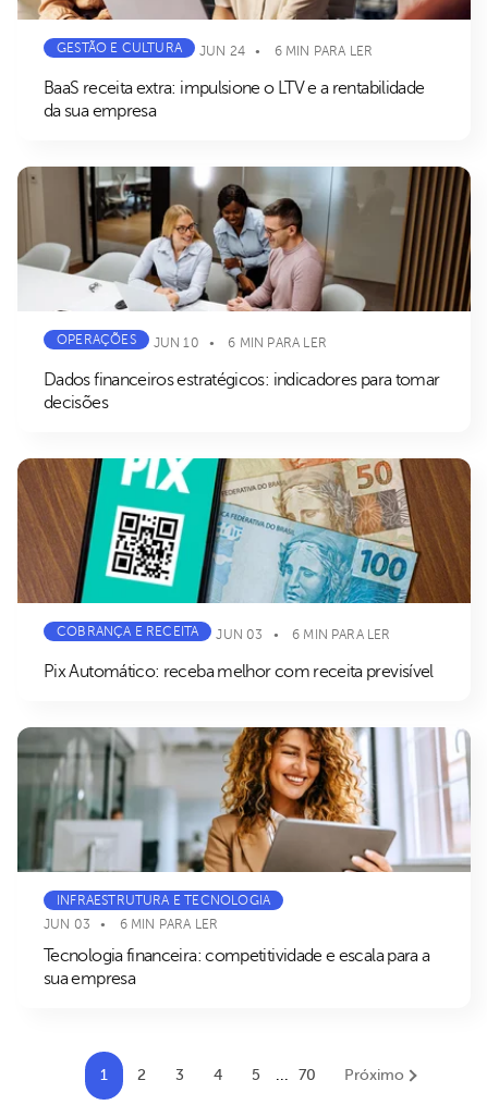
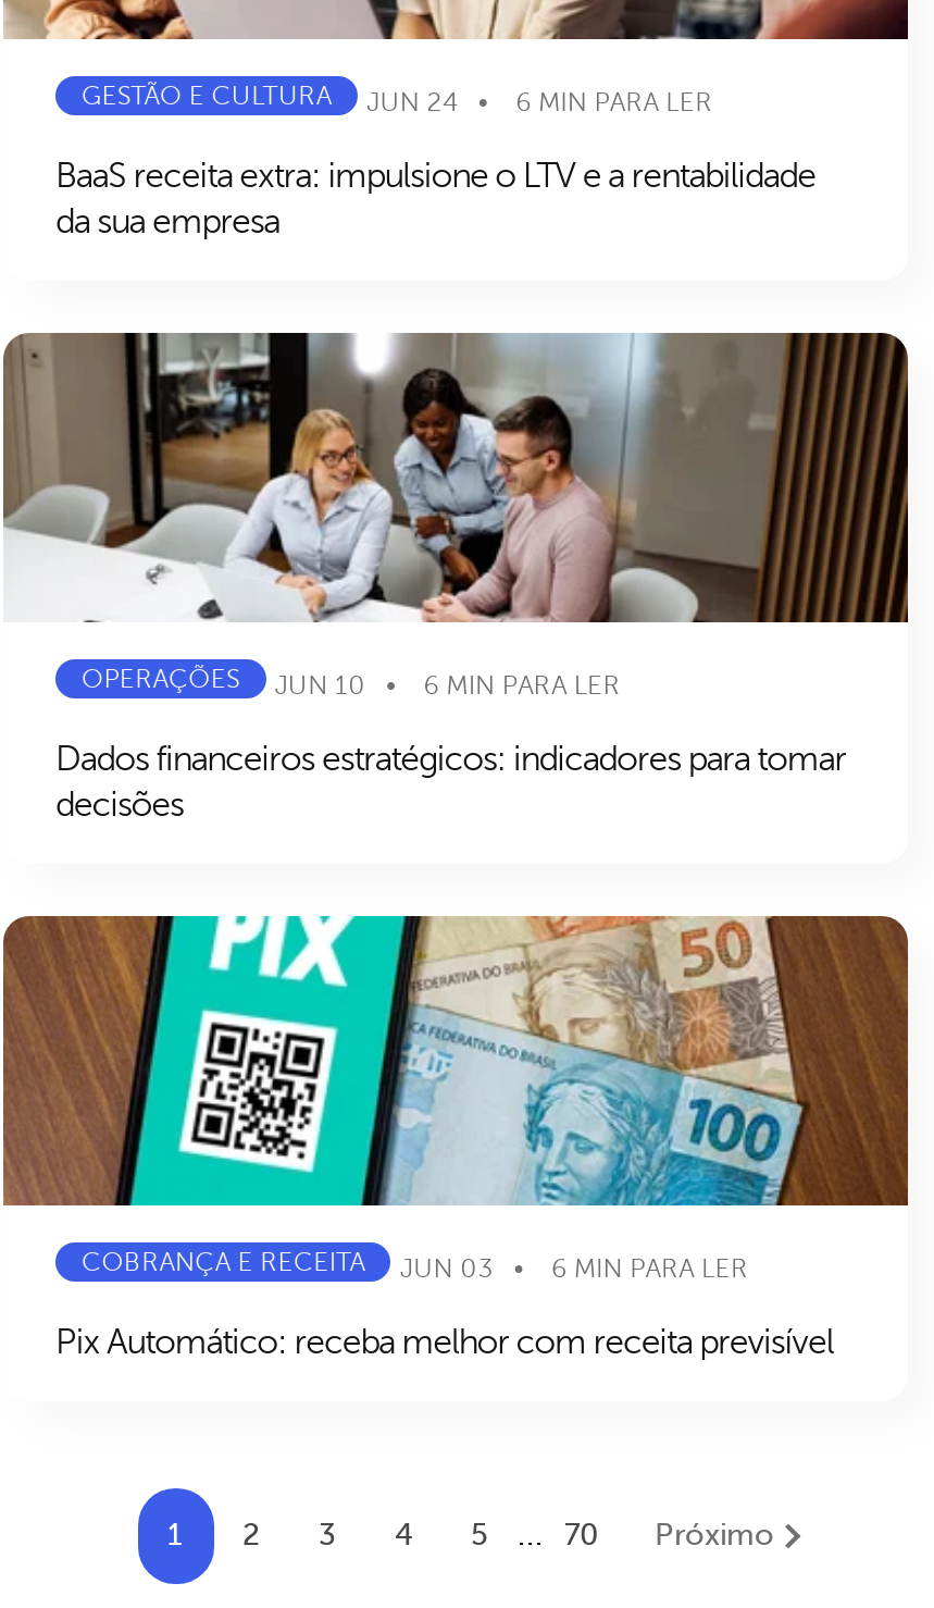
[16,726,472,989] [image] | INFRAESTRUTURA E TECNOLOGIA | JUN 03 | 6 MIN PARA LER | Tecnologia financeira: competitividade e escala para a | sua empresa -> none

